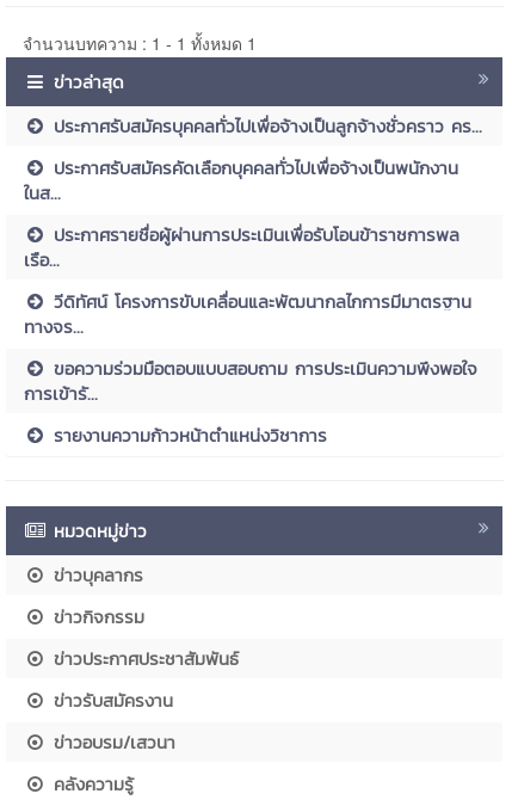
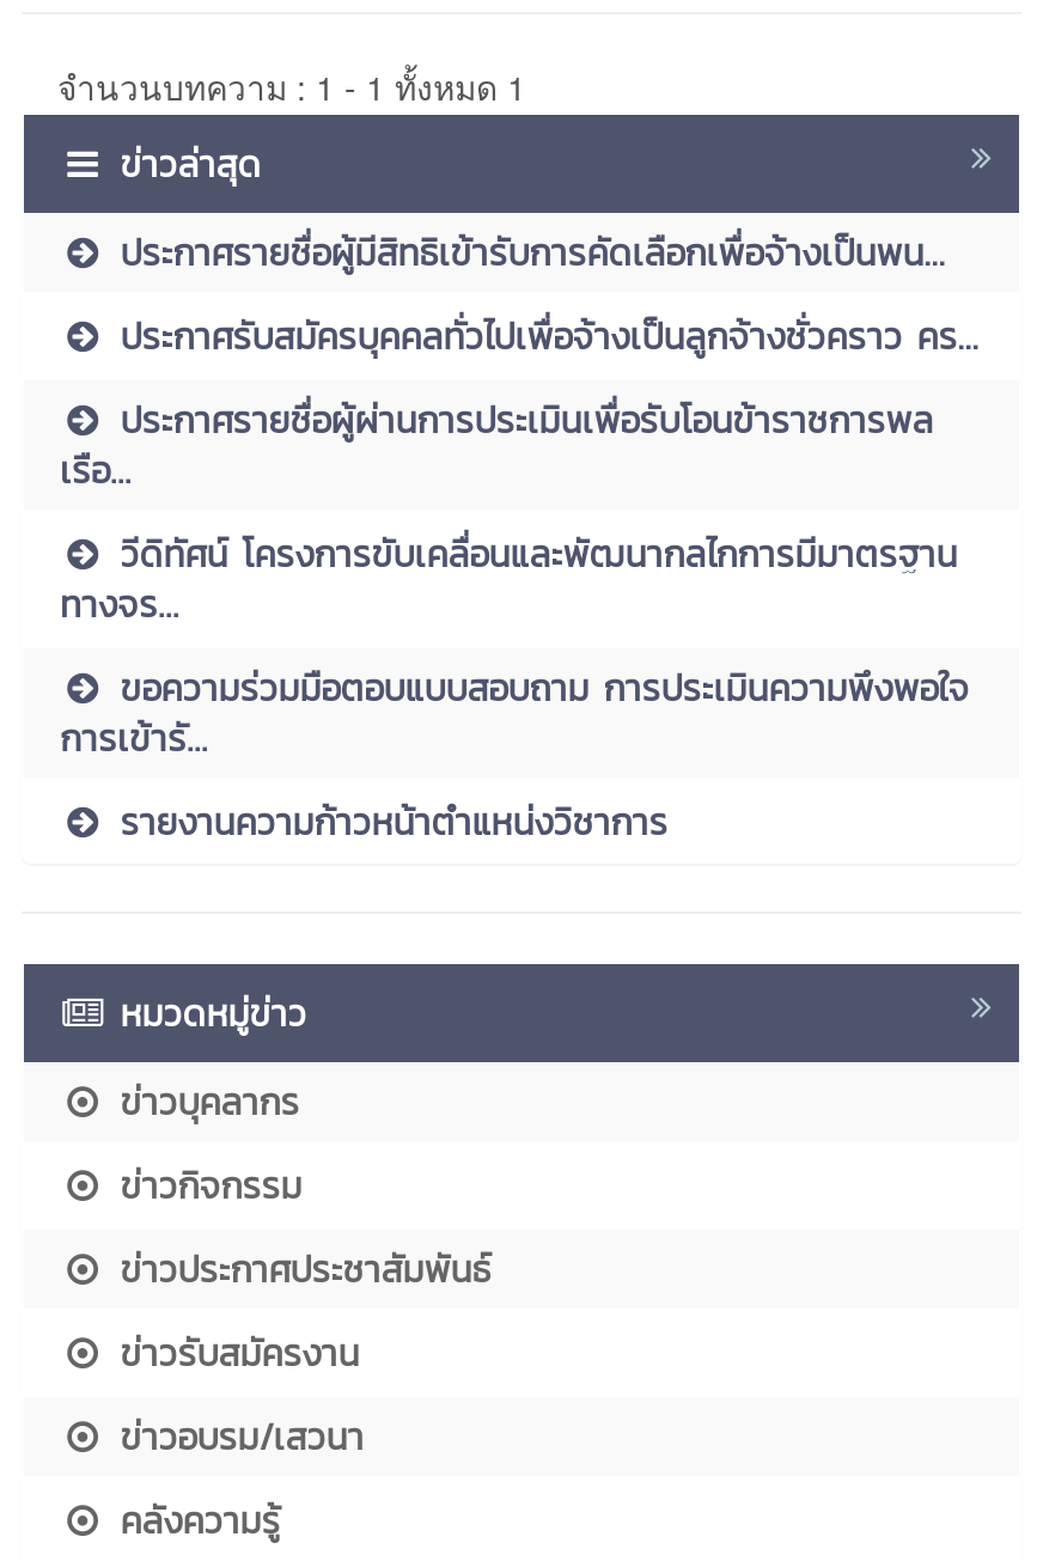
none -> [106,224,946,279] ประกาศรายชื่อผู้มีสิทธิเข้ารับการคัดเลือกเพื่อจ้างเป็นพน...
moved [47,112,483,139] -> [106,308,979,363]: ประกาศรับสมัครบุคคลทั่วไปเพื่อจ้างเป็นลูกจ้างชั่วคราว คร...
[24,154,459,206] ประกาศรับสมัครคัดเลือกบุคคลทั่วไปเพื่อจ้างเป็นพนักงาน | ในส... -> none

